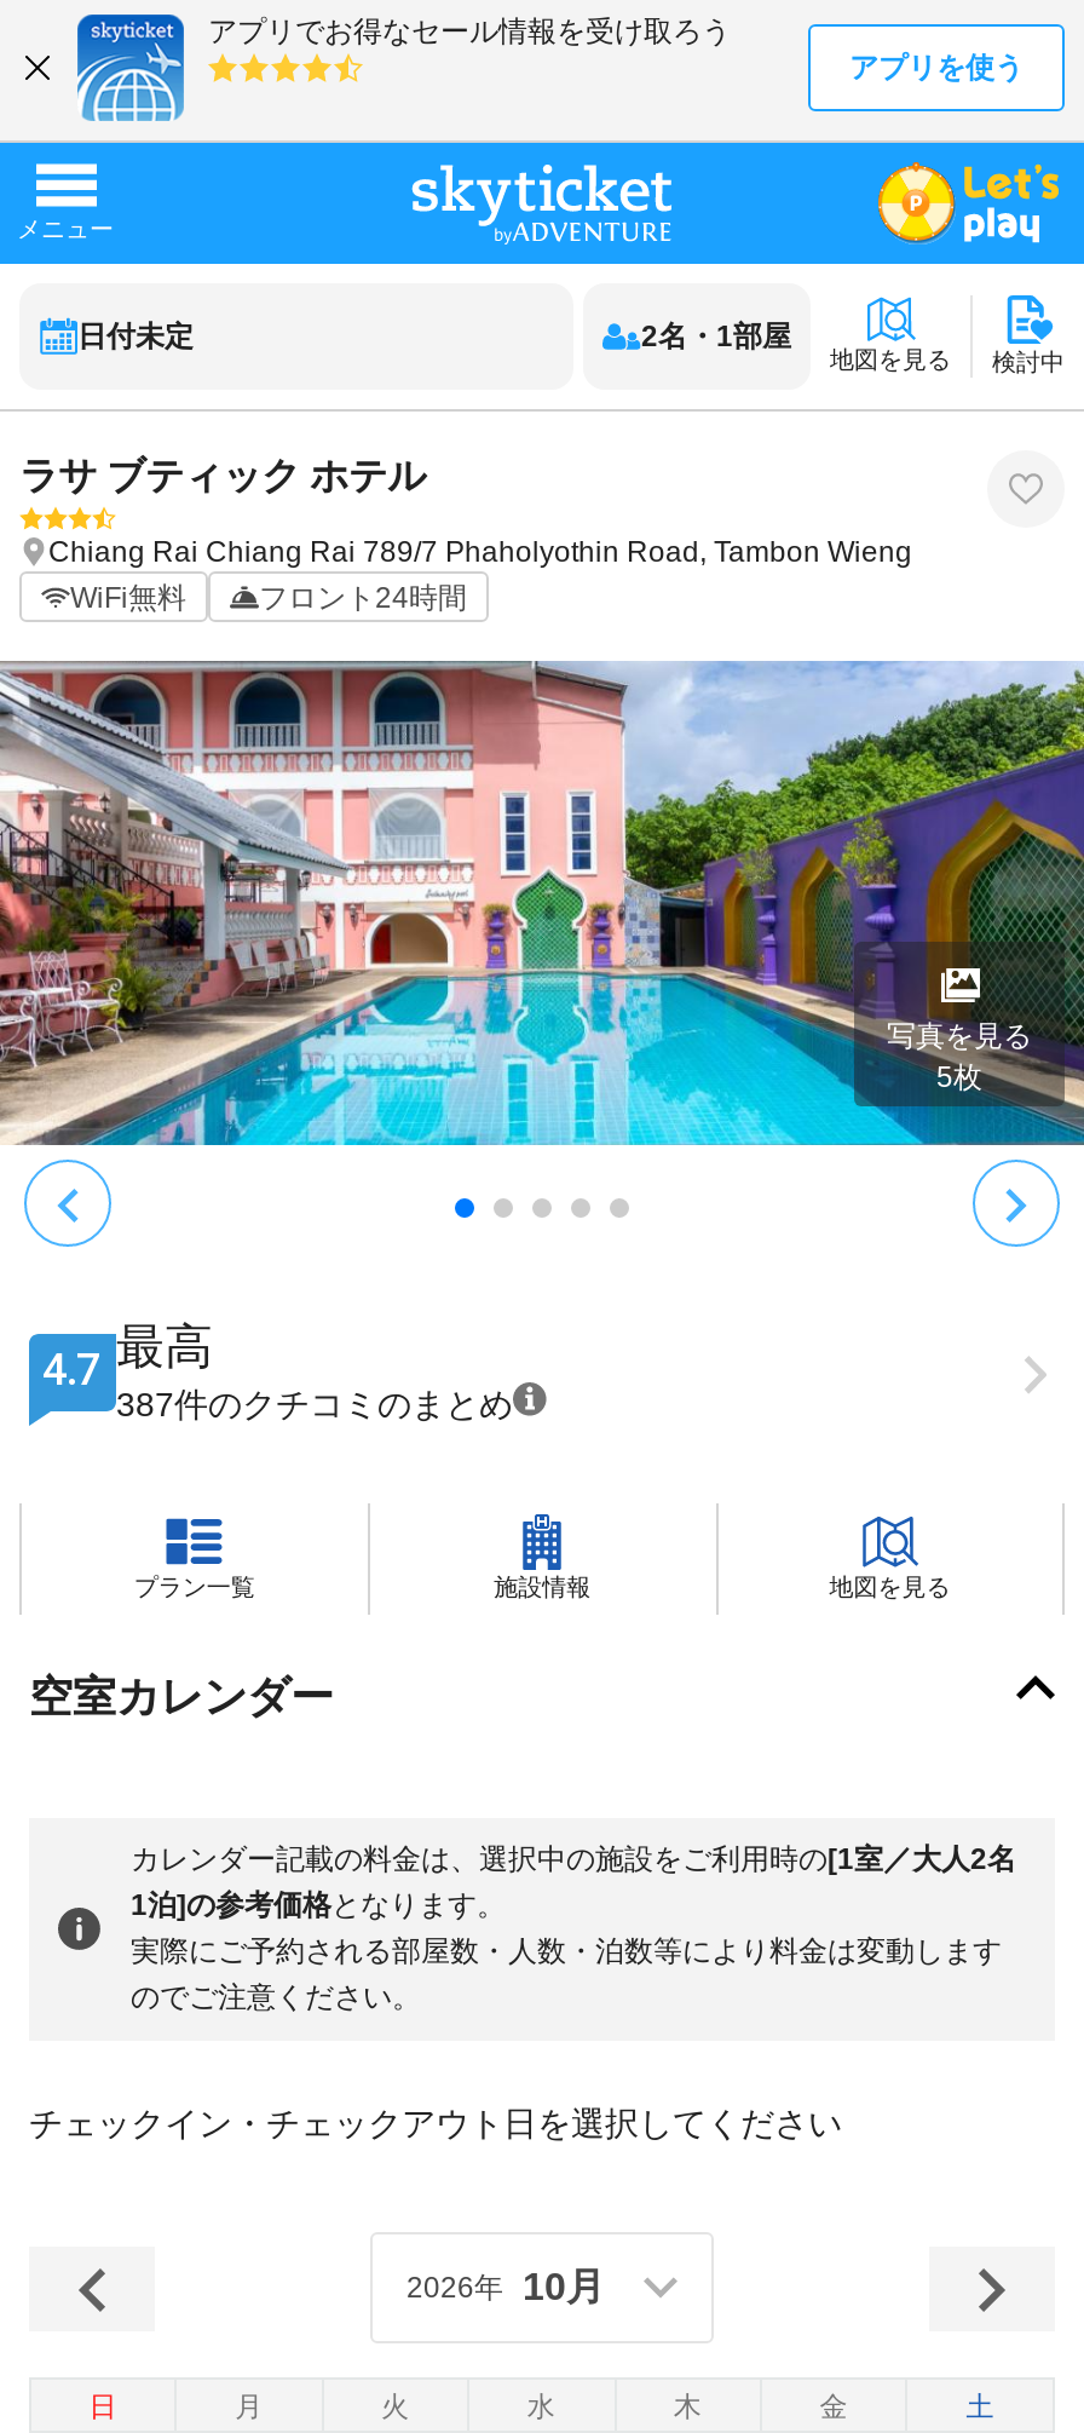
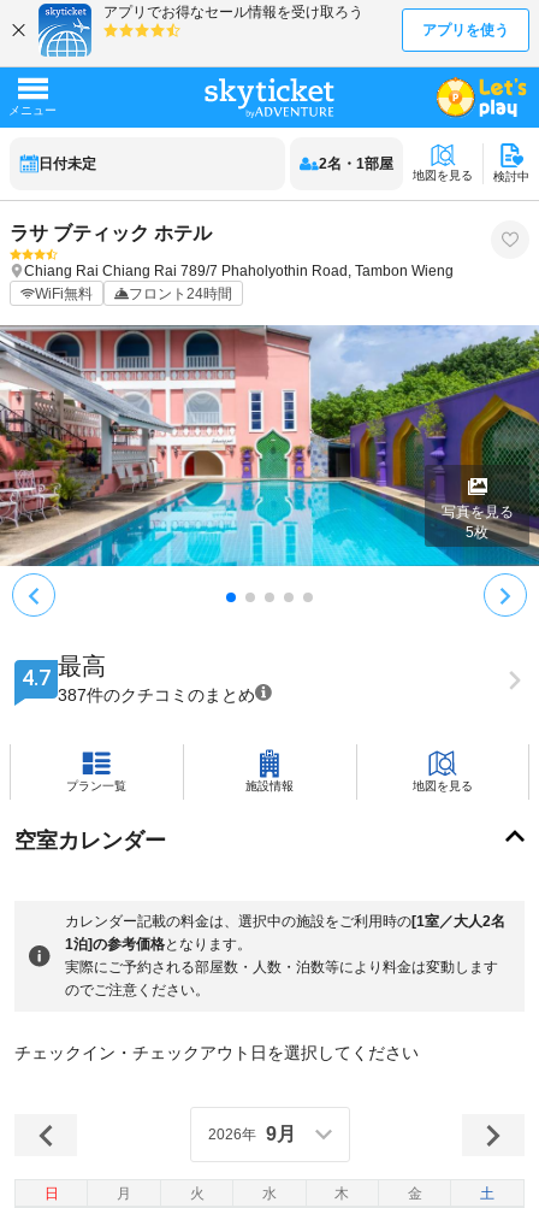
[406,2266,605,2307] 2026年 10月 -> [208,1124,295,1144] 2026年 9月

